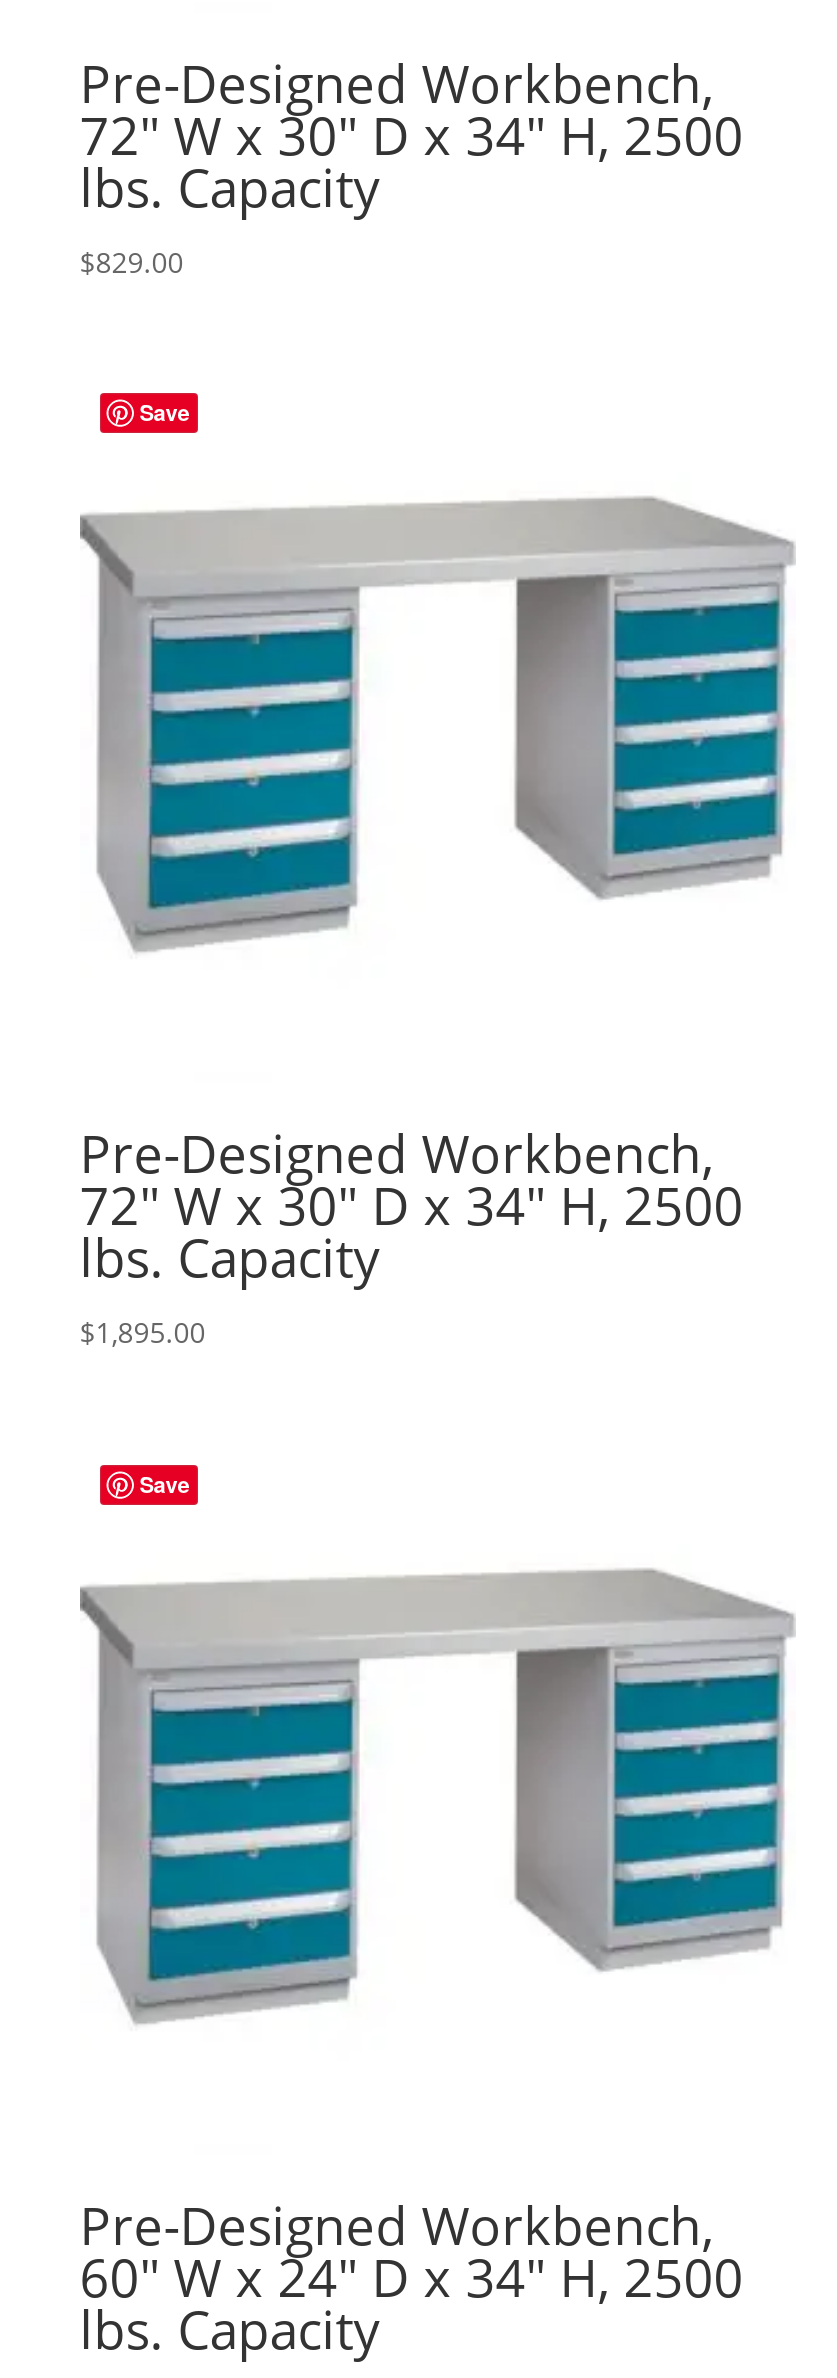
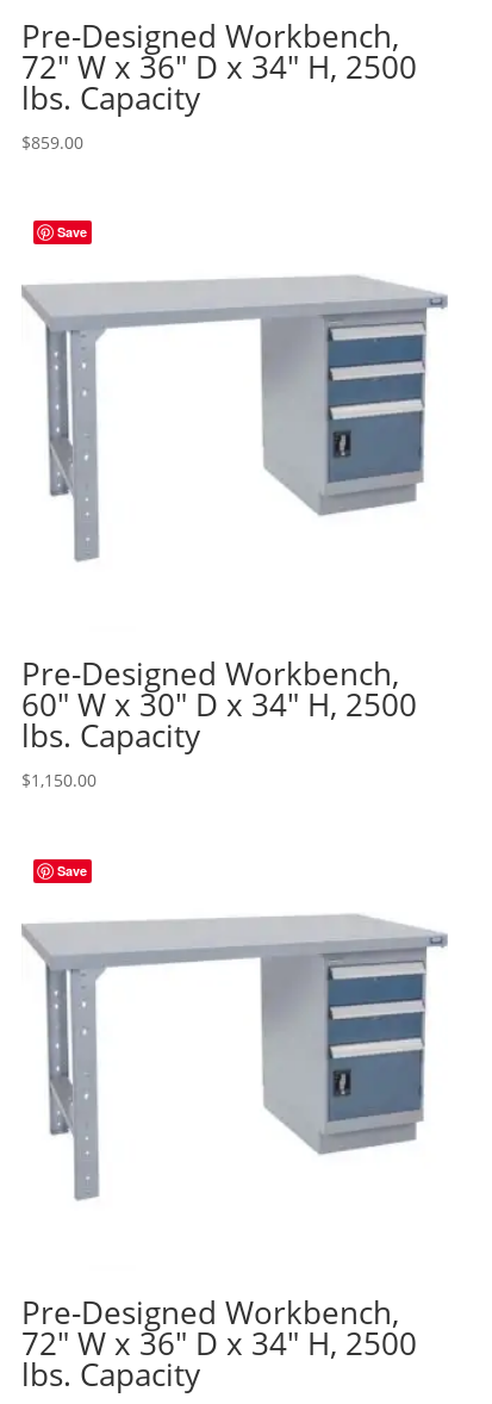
[80,99,744,171] 72″ W x 30″ D x 34″ H, 2500 -> [21,45,417,88] 72″ W x 36″ D x 34″ H, 2500
[80,243,184,281] $829.00 -> [21,131,83,154] $859.00
[78,487,796,965] [image] -> [20,274,449,563] [image]
[80,1170,744,1242] 72″ W x 30″ D x 34″ H, 2500 -> [21,683,417,726] 60″ W x 30″ D x 34″ H, 2500
[80,1314,206,1352] $1,895.00 -> [21,769,96,792] $1,150.00
[78,1559,796,2037] [image] -> [20,913,449,1201] [image]
[80,2241,744,2313] 60″ W x 24″ D x 34″ H, 2500 -> [21,1322,417,1365] 72″ W x 36″ D x 34″ H, 2500

